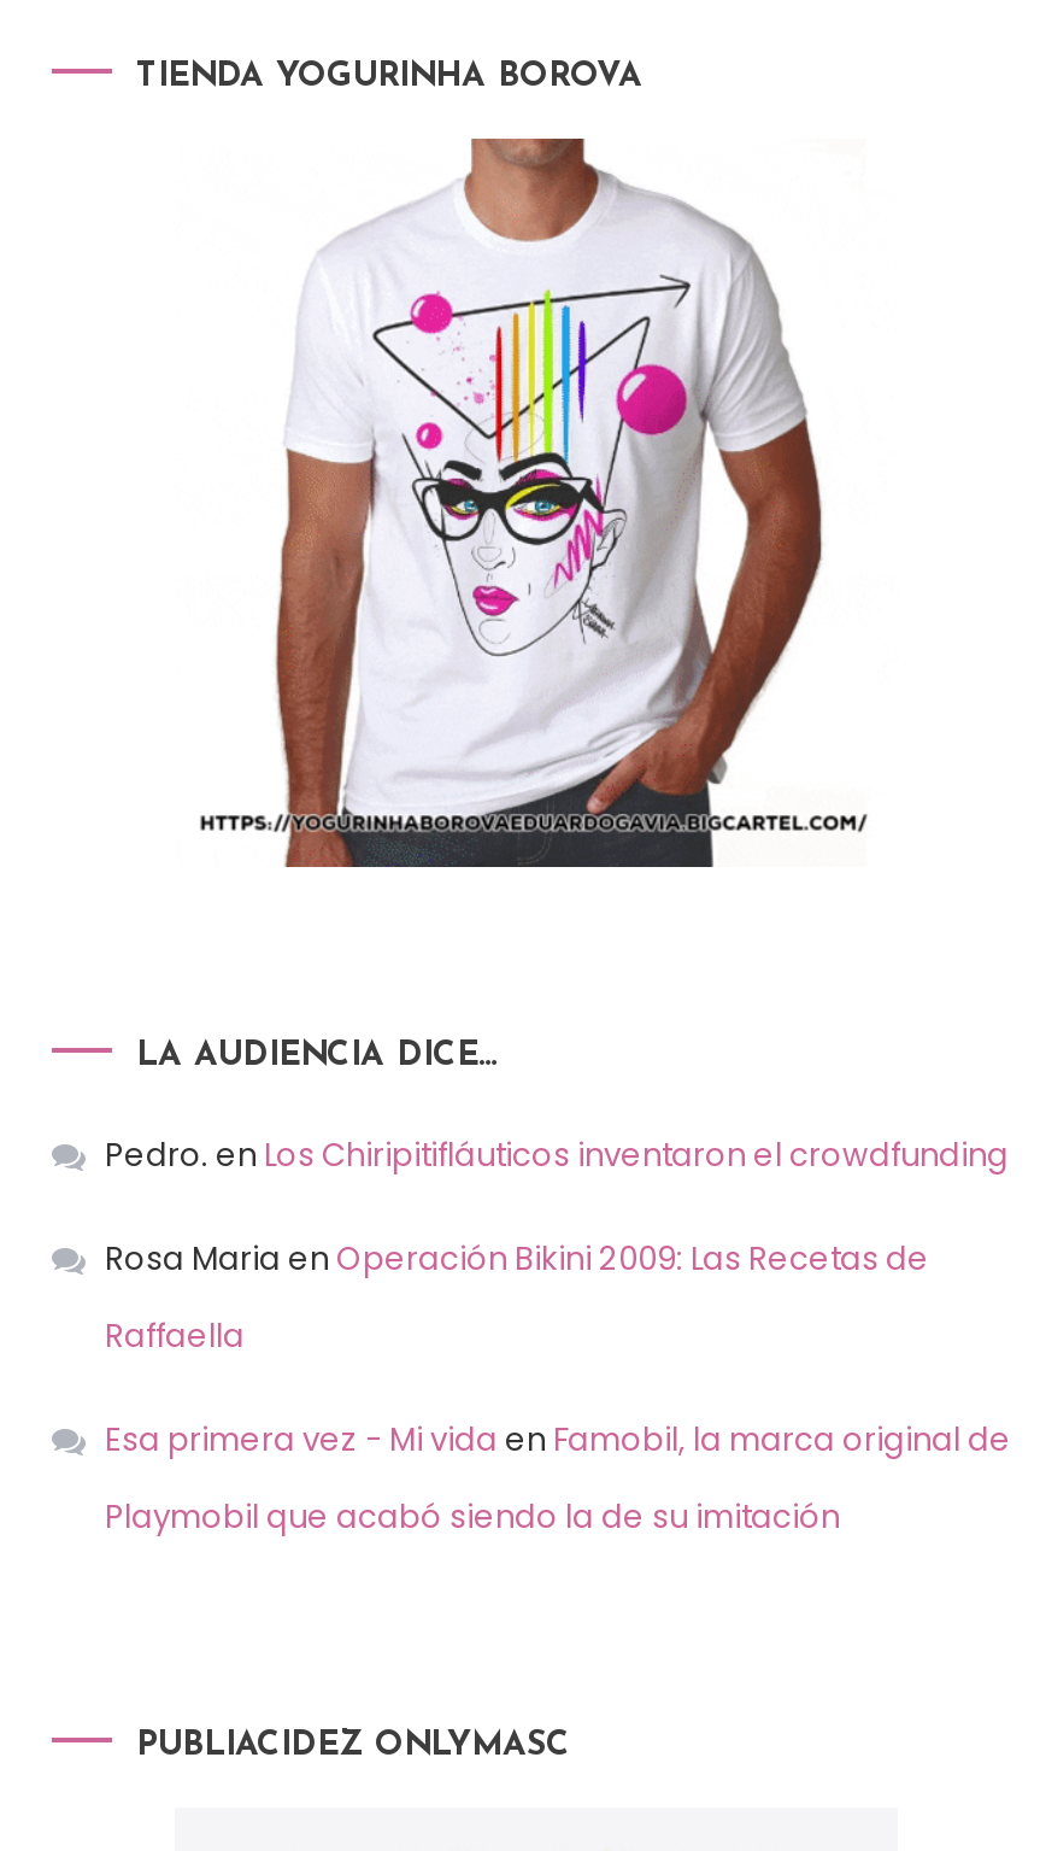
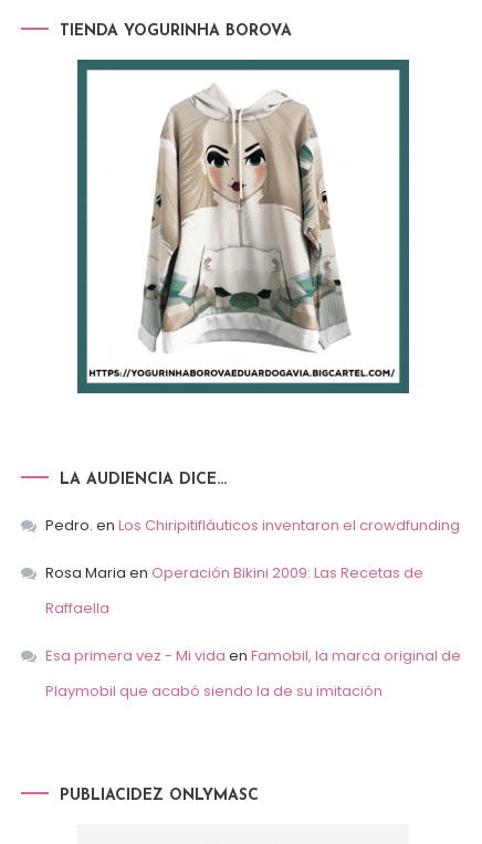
[175,136,898,869] [image] -> [76,59,410,394] [image]

